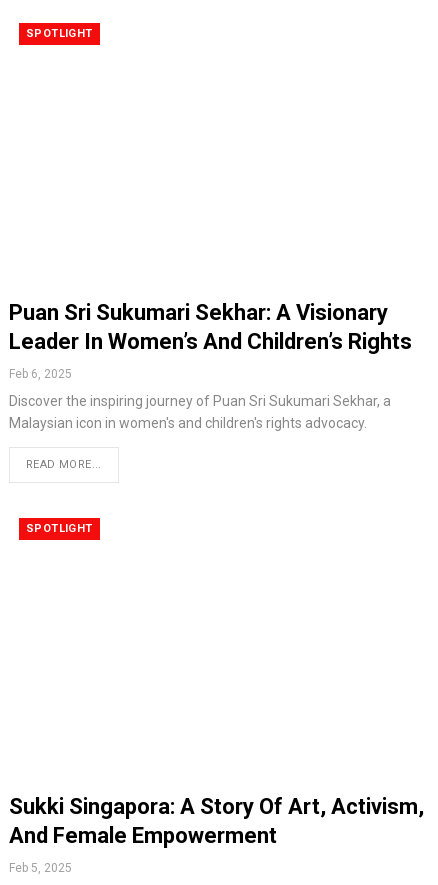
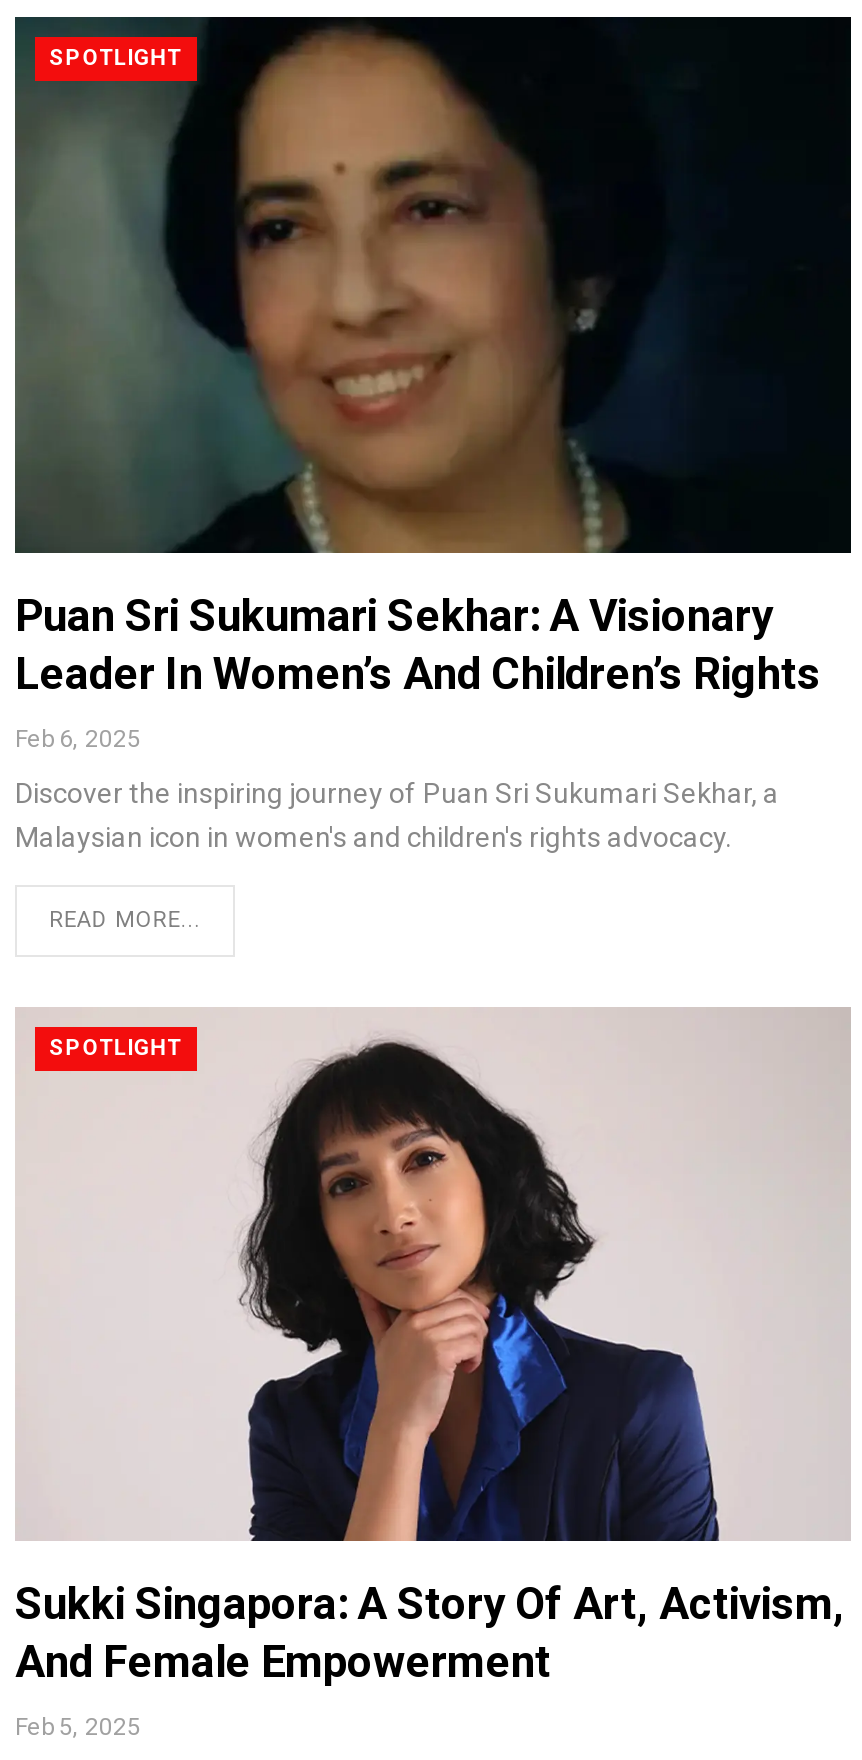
none -> [13,15,853,555] [image]
none -> [15,1007,851,1543] [image]

